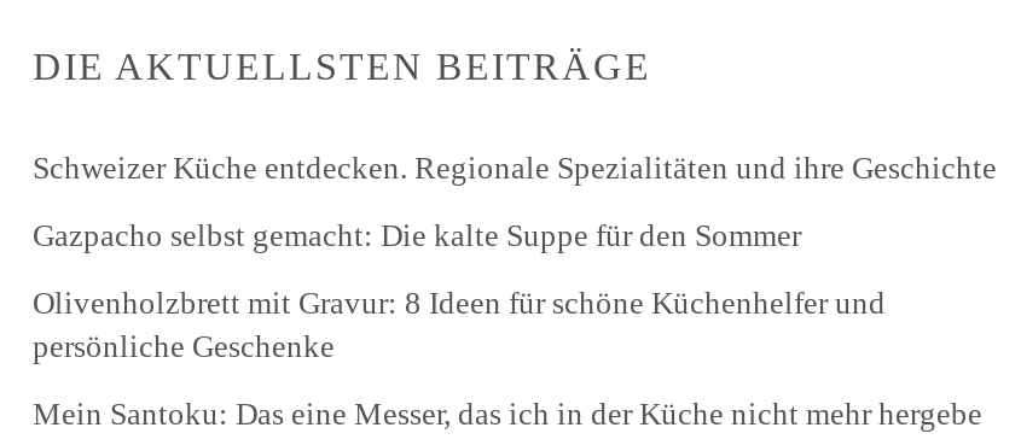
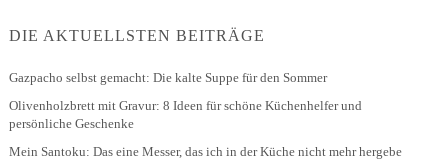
[33,150,997,186] Schweizer Küche entdecken. Regionale Spezialitäten und ihre Geschichte -> none

